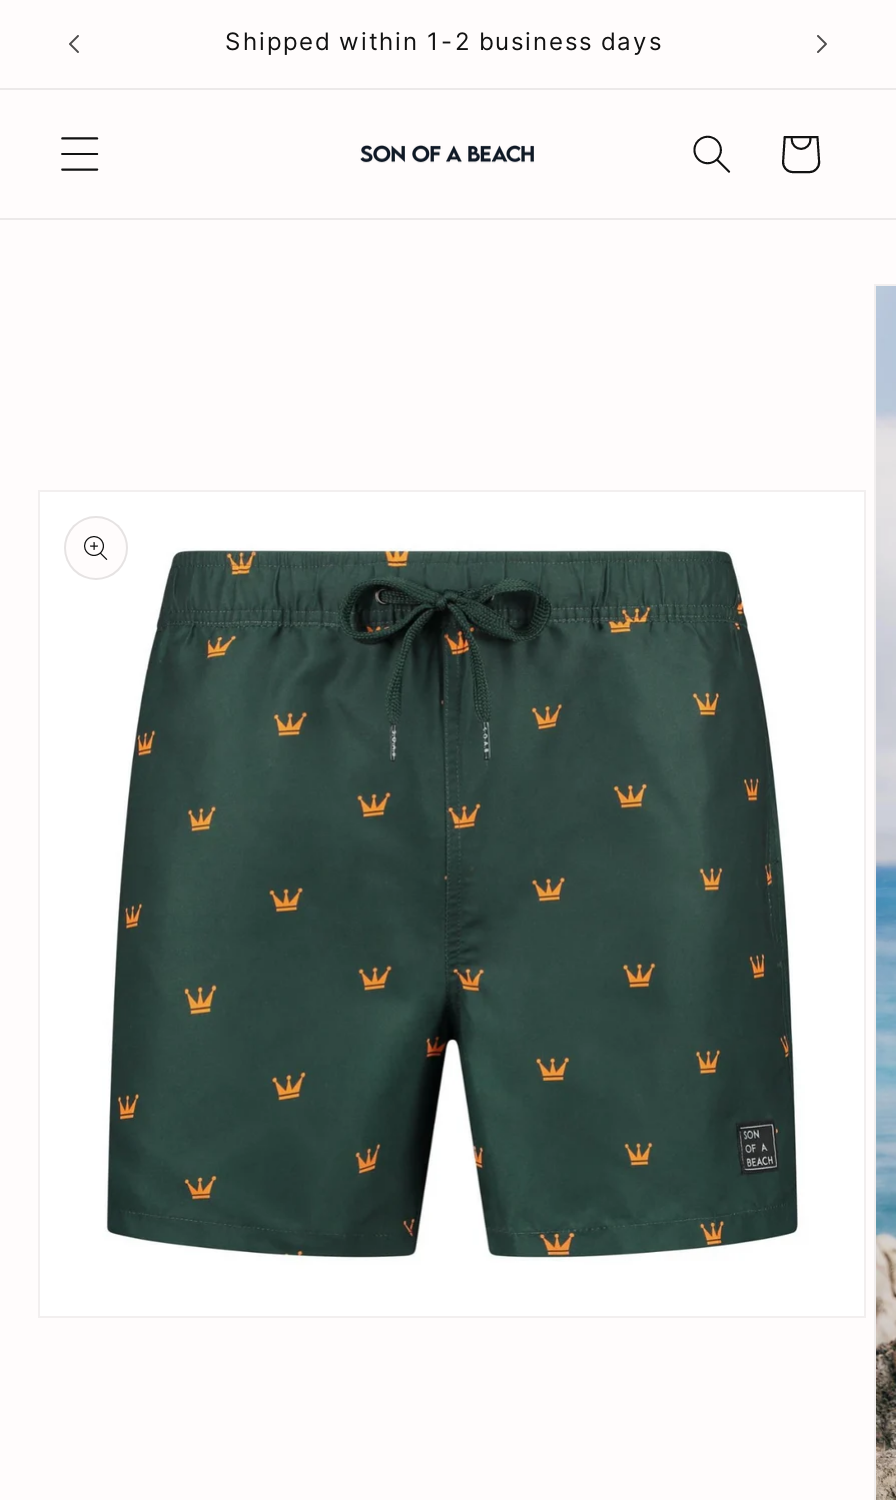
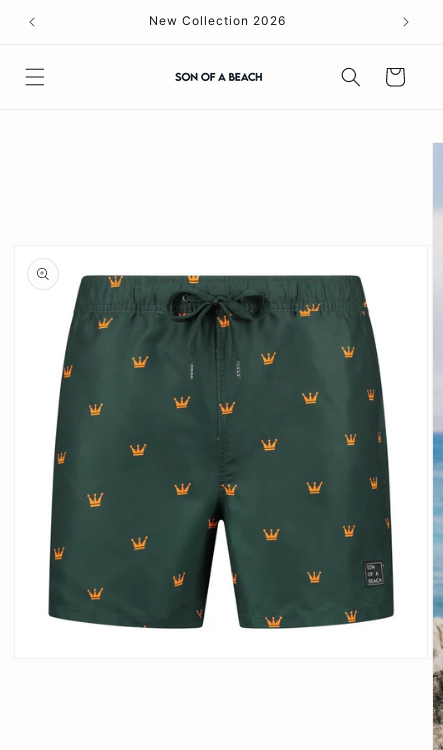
[225,26,663,56] Shipped within 1-2 business days -> [152,13,289,28] New Collection 2026

